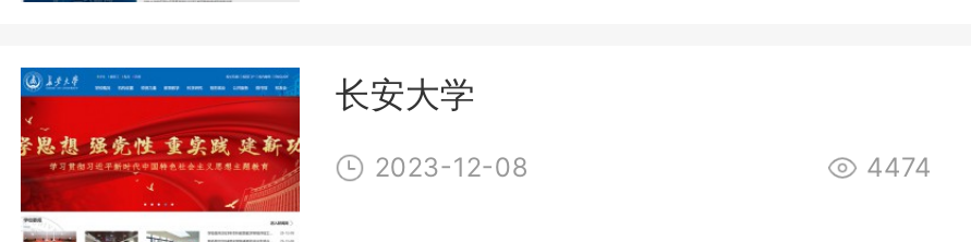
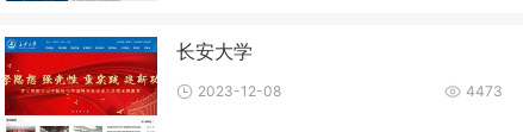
[866,150,932,183] 4474 -> [466,82,503,100] 4473

